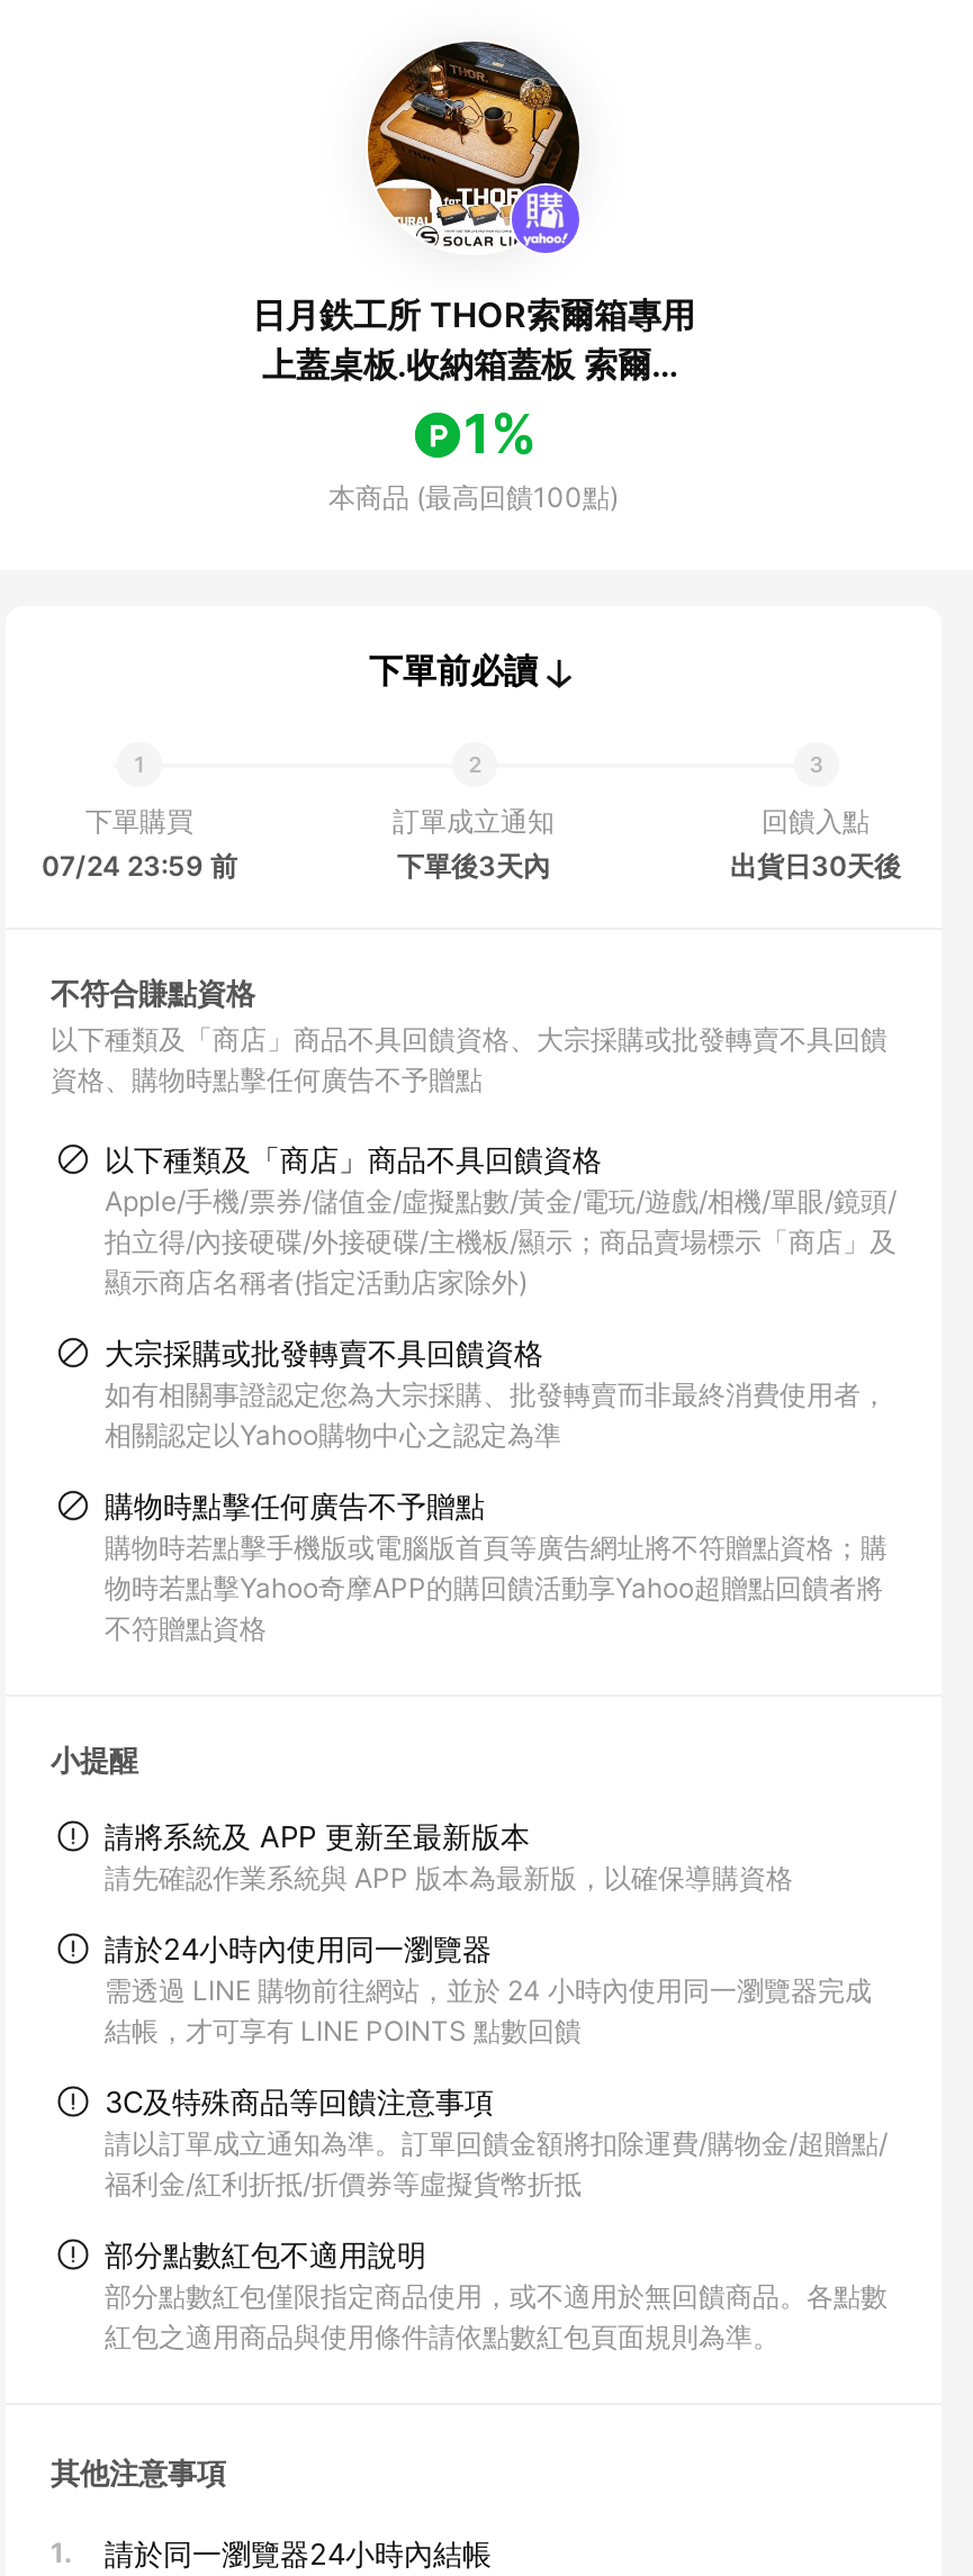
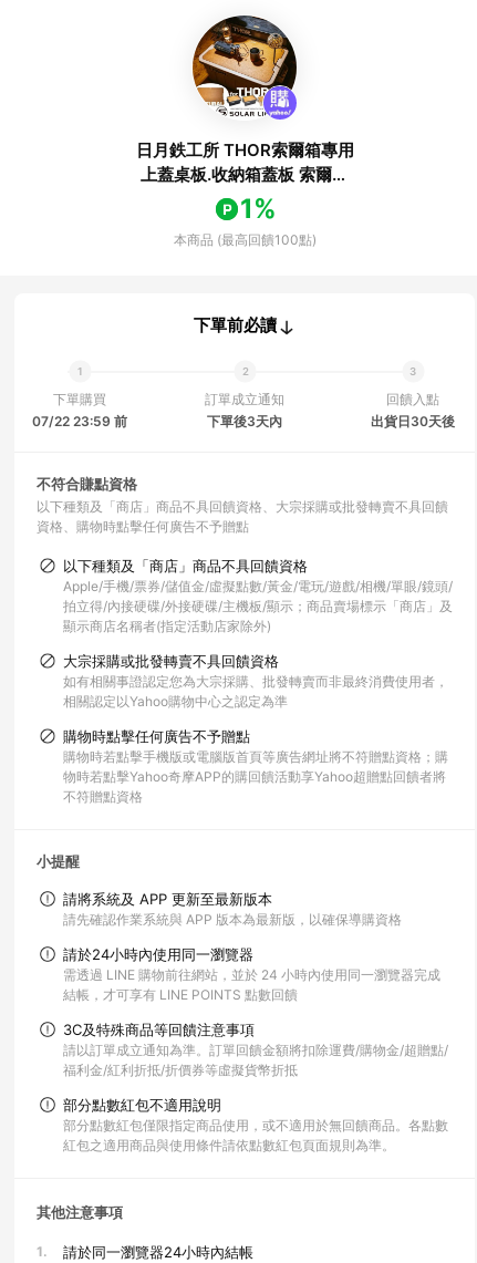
[42,849,237,883] 07/24 23:59 前 -> [32,413,127,429] 07/22 23:59 前

